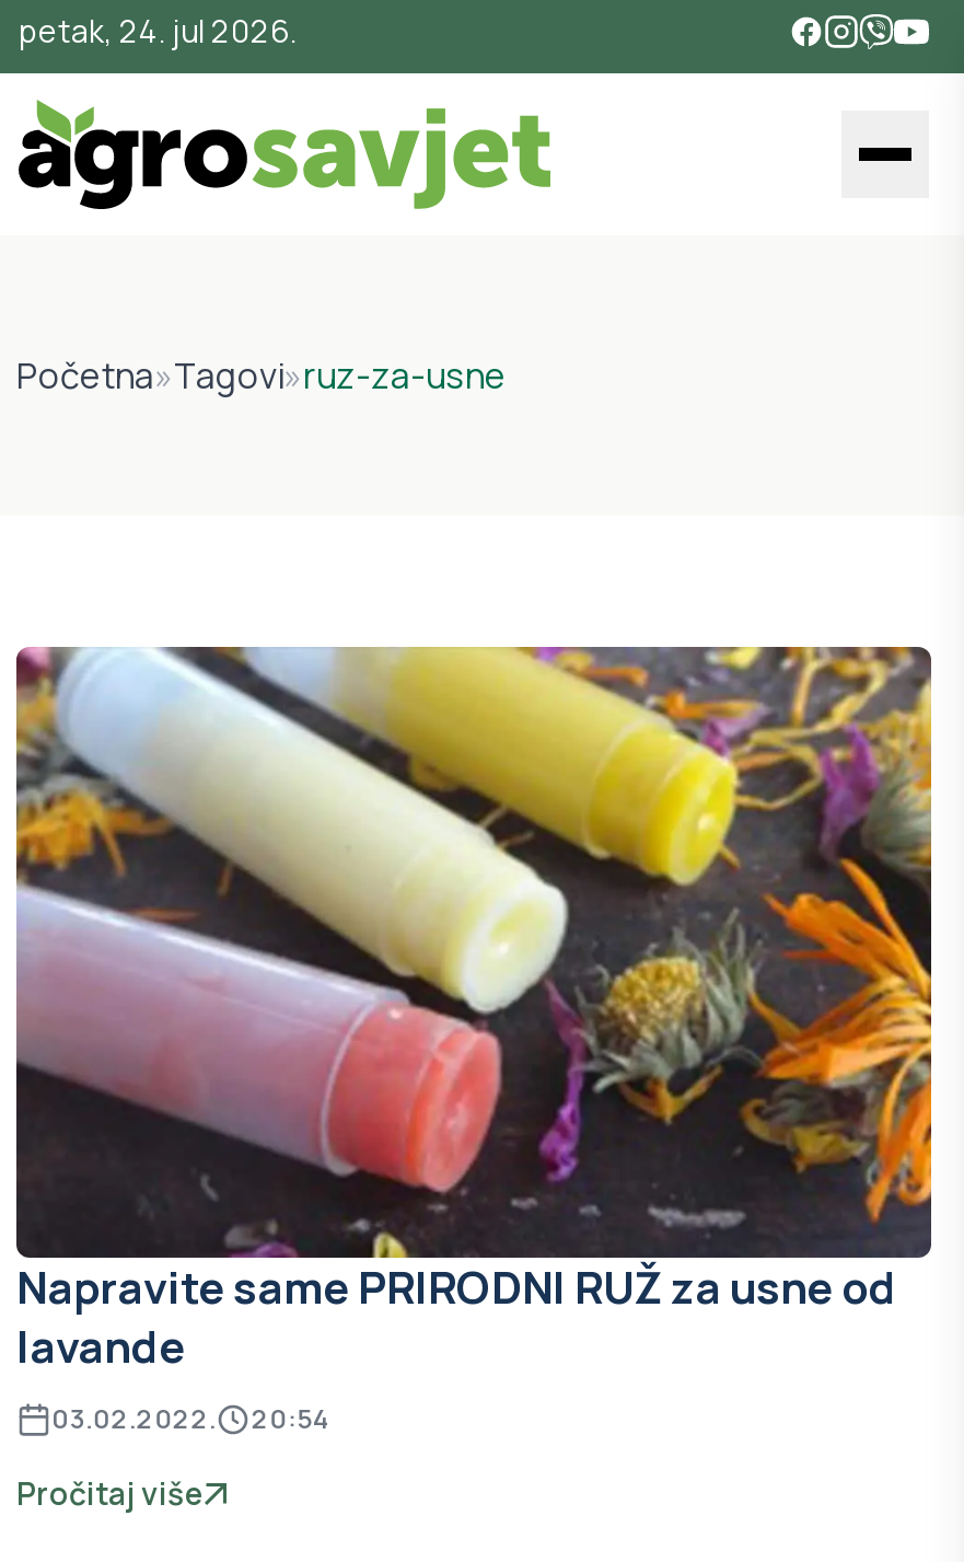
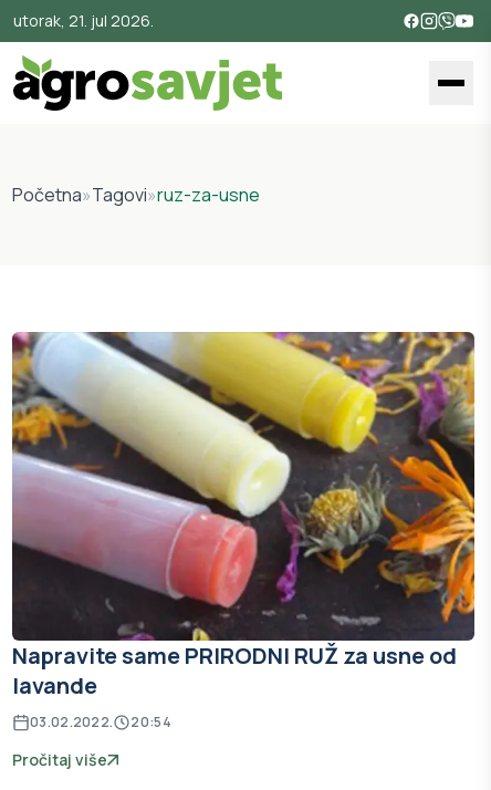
[19,10,297,51] petak, 24. jul 2026. -> [13,10,154,31] utorak, 21. jul 2026.

